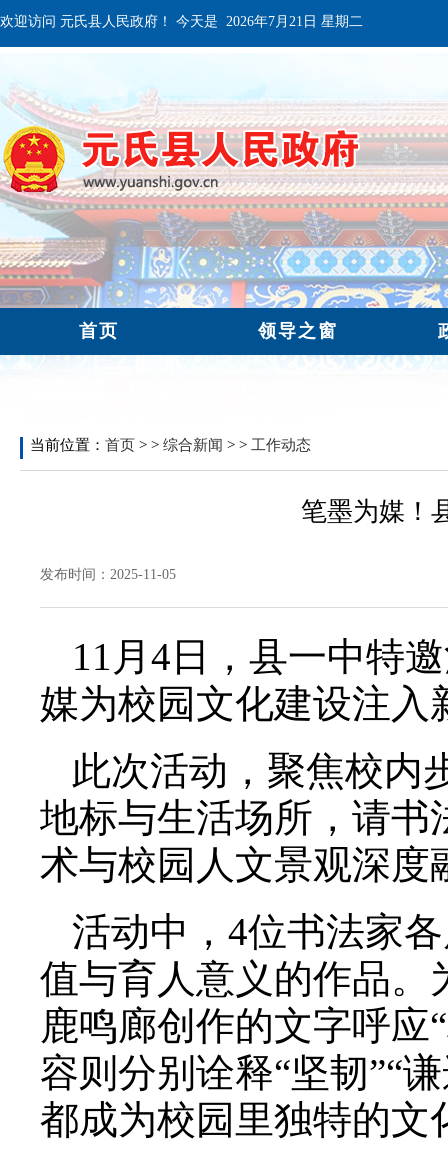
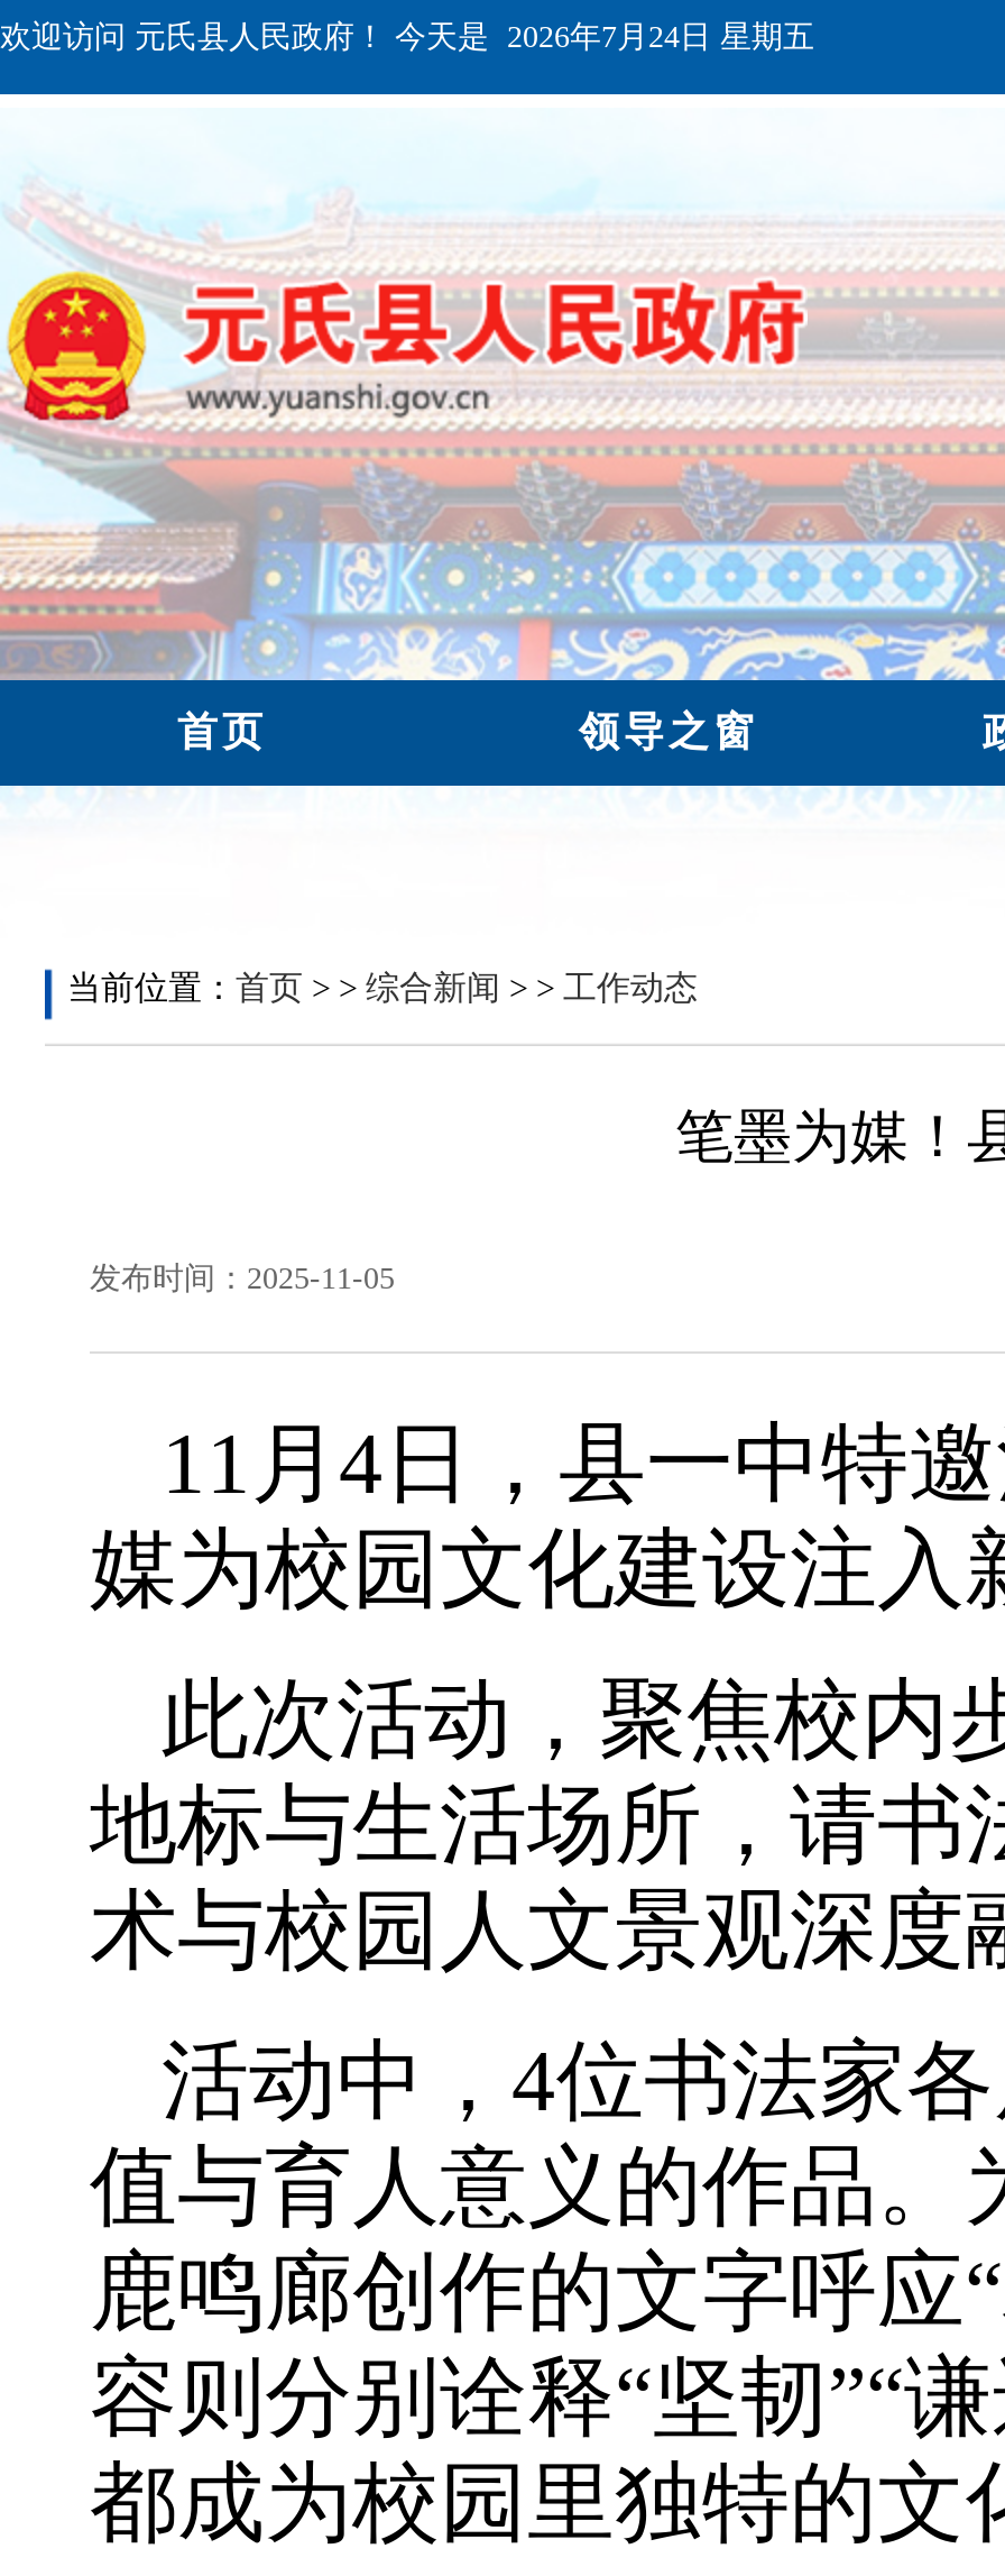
[0,14,367,29] 欢迎访问 元氏县人民政府！ 今天是2026年7月21日 星期二 -> [0,20,823,54] 欢迎访问 元氏县人民政府！ 今天是2026年7月24日 星期五

